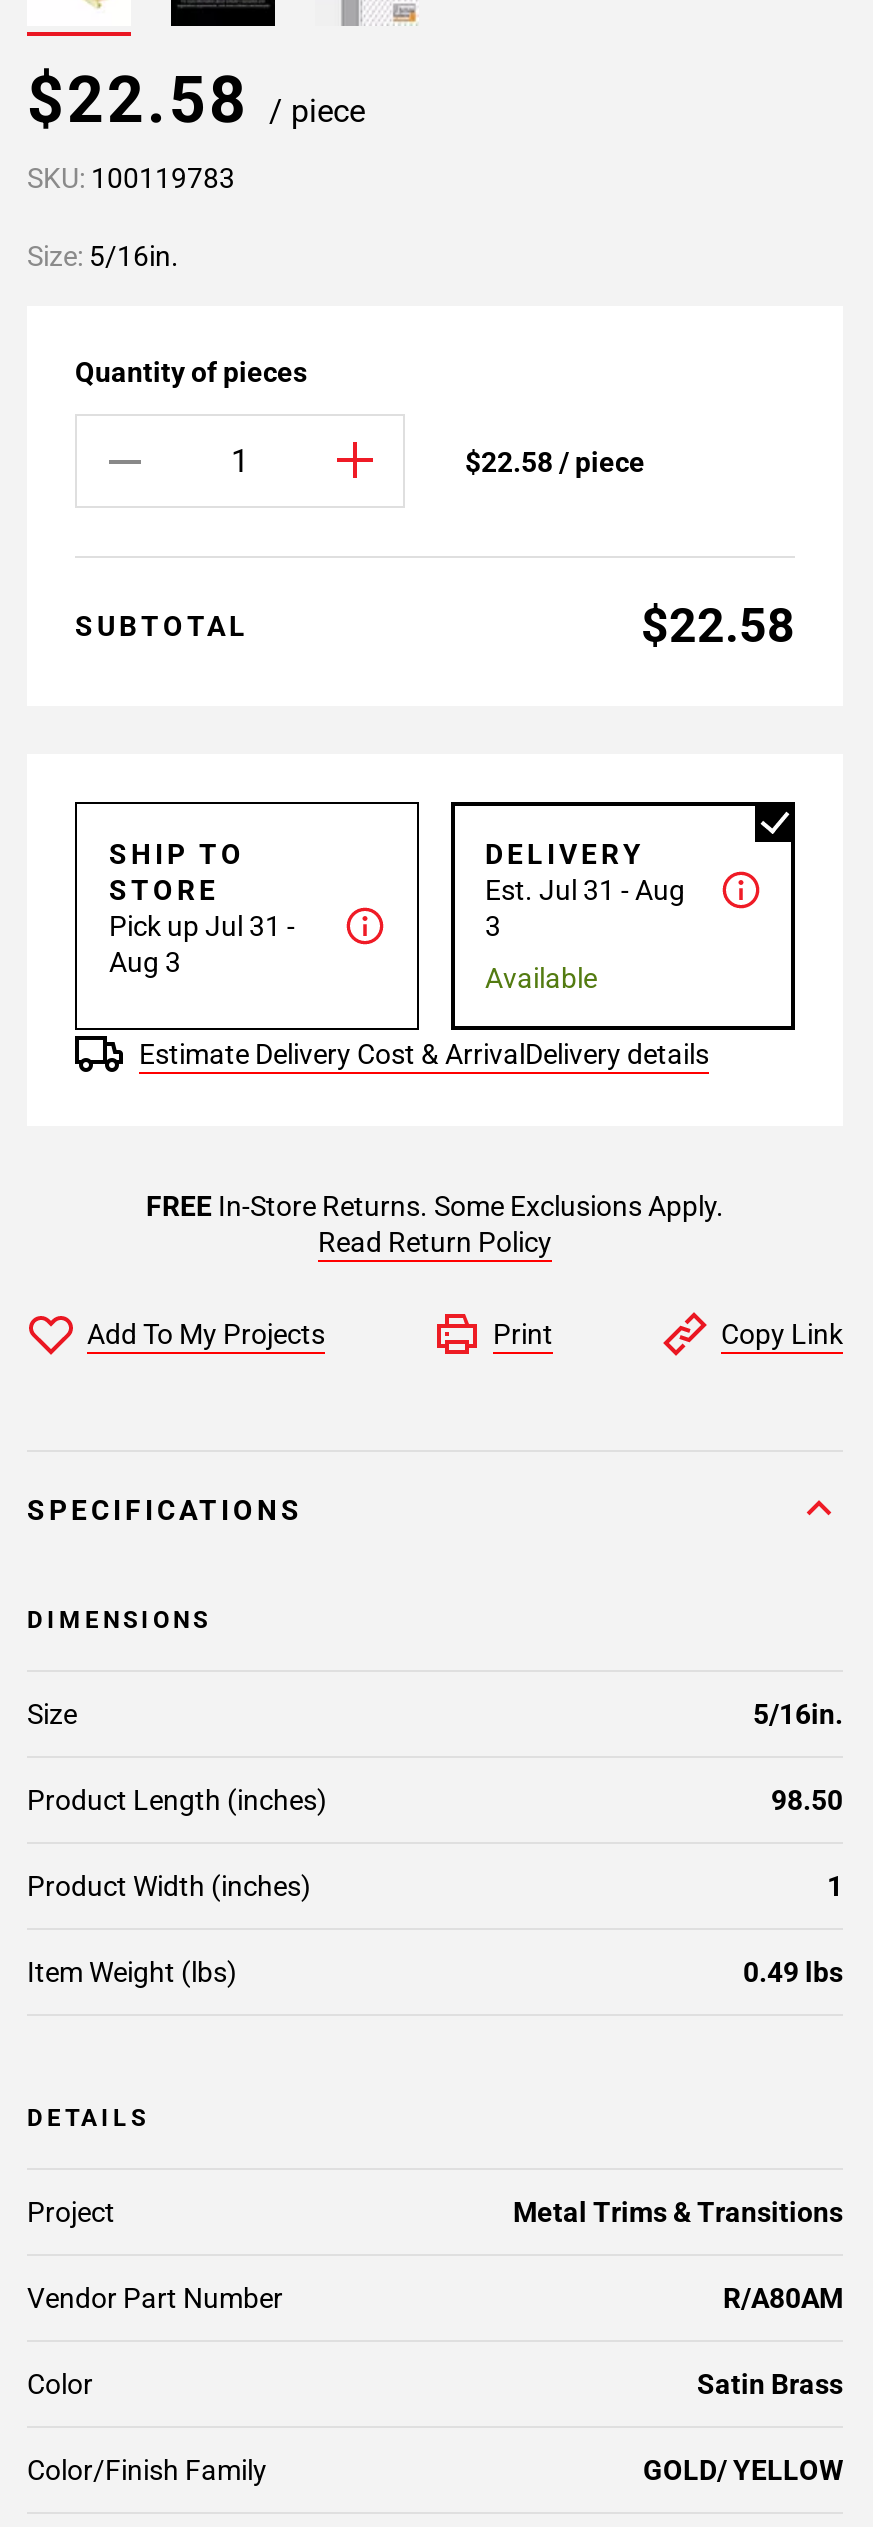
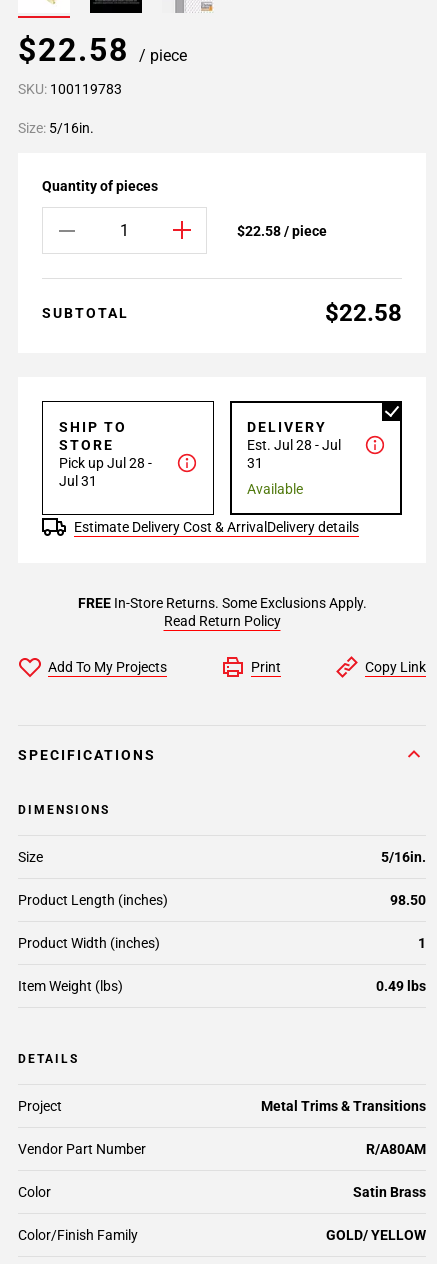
[485,874,685,906] Est. Jul 31 - Aug -> [247,437,341,453] Est. Jul 28 - Jul
[109,910,295,978] Pick up Jul 31 - | Aug 3 -> [59,455,152,489] Pick up Jul 28 - | Jul 31
[485,910,501,942] 3 -> [247,455,263,471] 31

